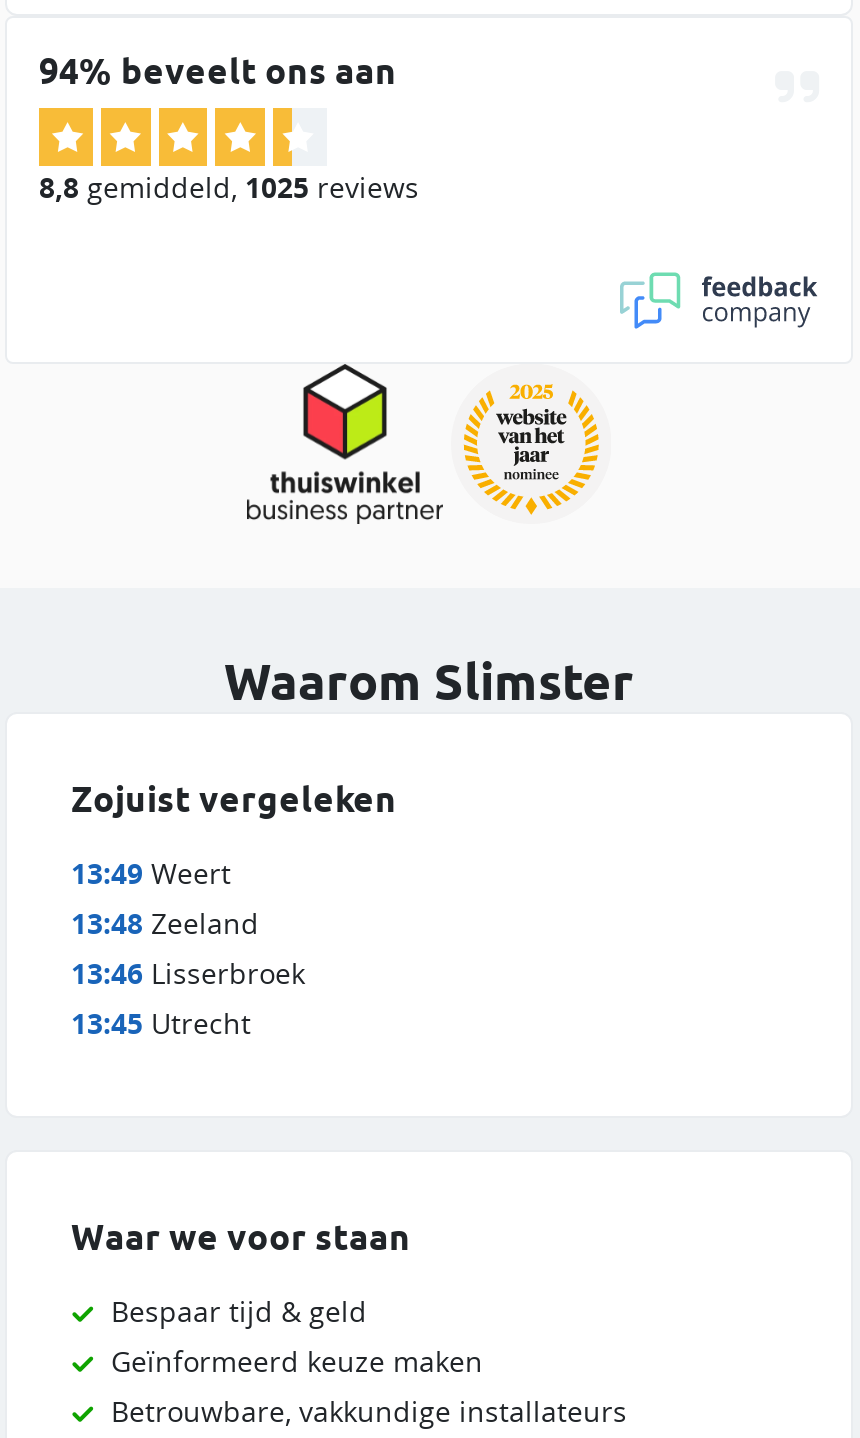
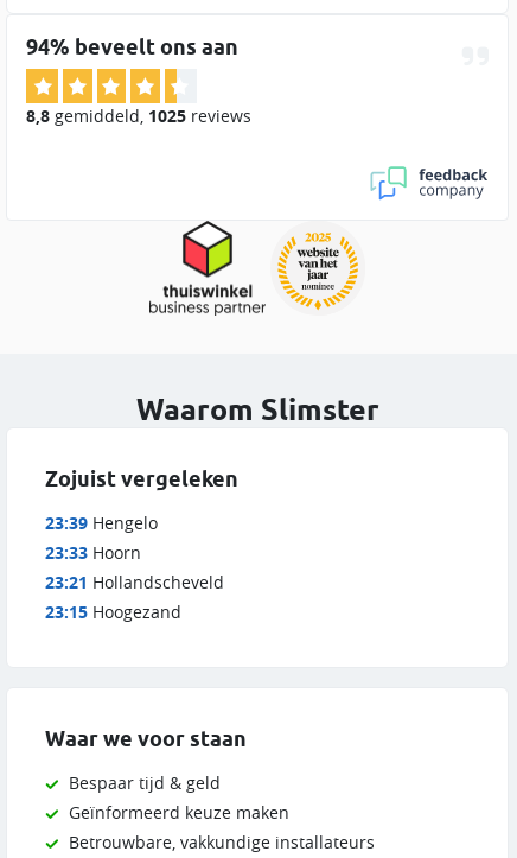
[71,854,305,1042] 13:49 Weert | 13:48 Zeeland | 13:46 Lisserbroek | 13:45 Utrecht -> [45,511,224,623] 23:39 Hengelo | 23:33 Hoorn | 23:21 Hollandscheveld | 23:15 Hoogezand

